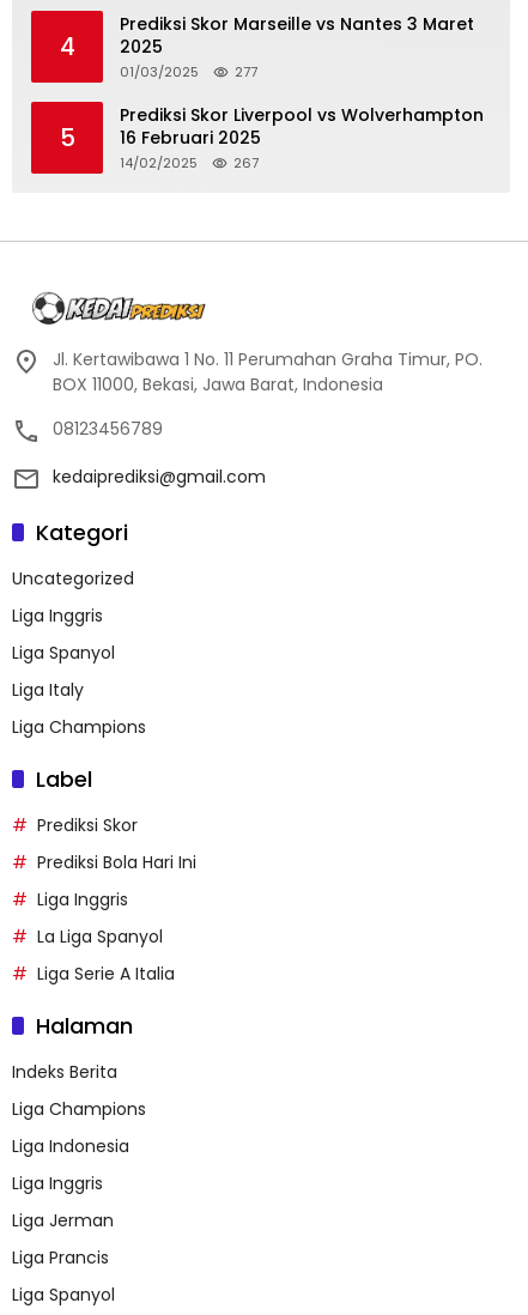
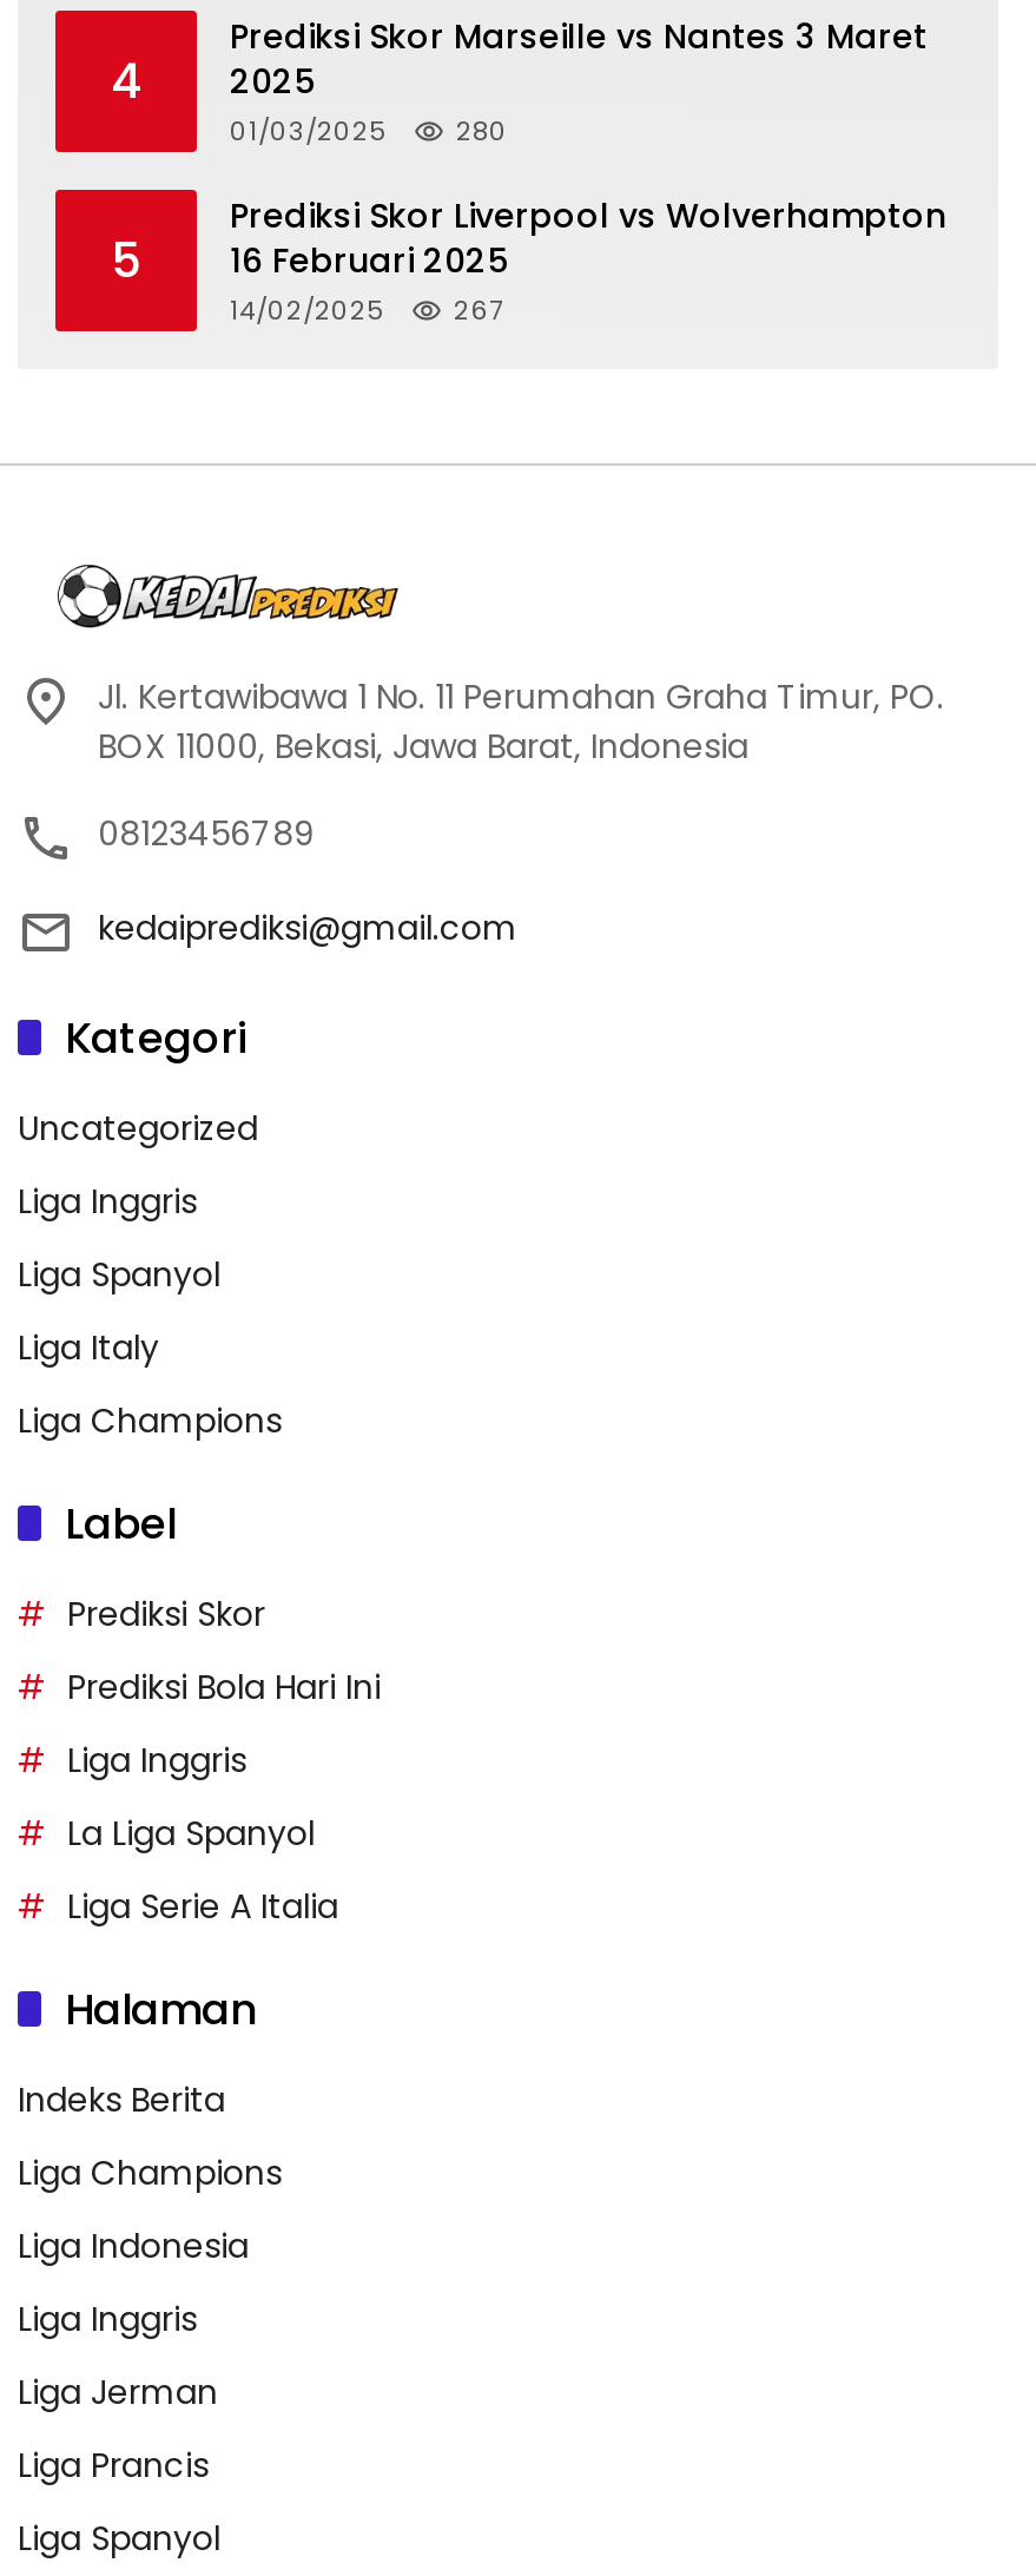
[120,63,257,82] 01/03/2025 277 -> [230,113,508,150] 01/03/2025 280

